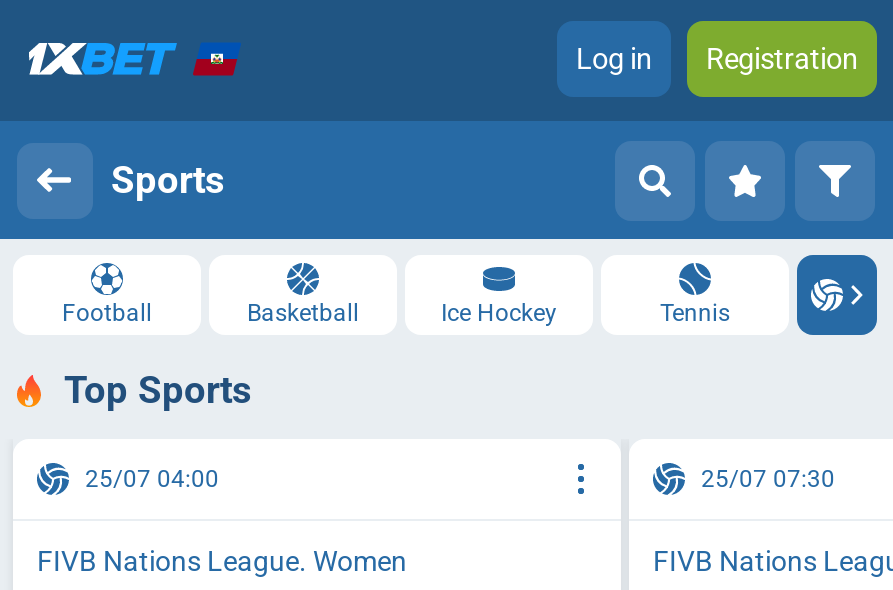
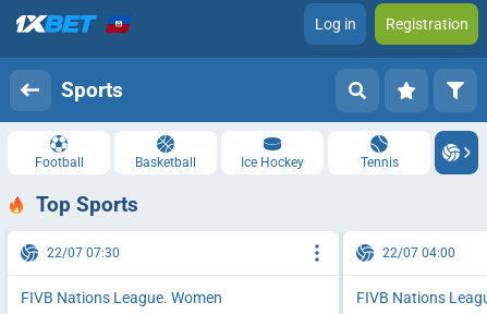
[85,464,219,492] 25/07 04:00 -> [47,245,120,260] 22/07 07:30
[701,464,835,492] 25/07 07:30 -> [382,245,455,260] 22/07 04:00

